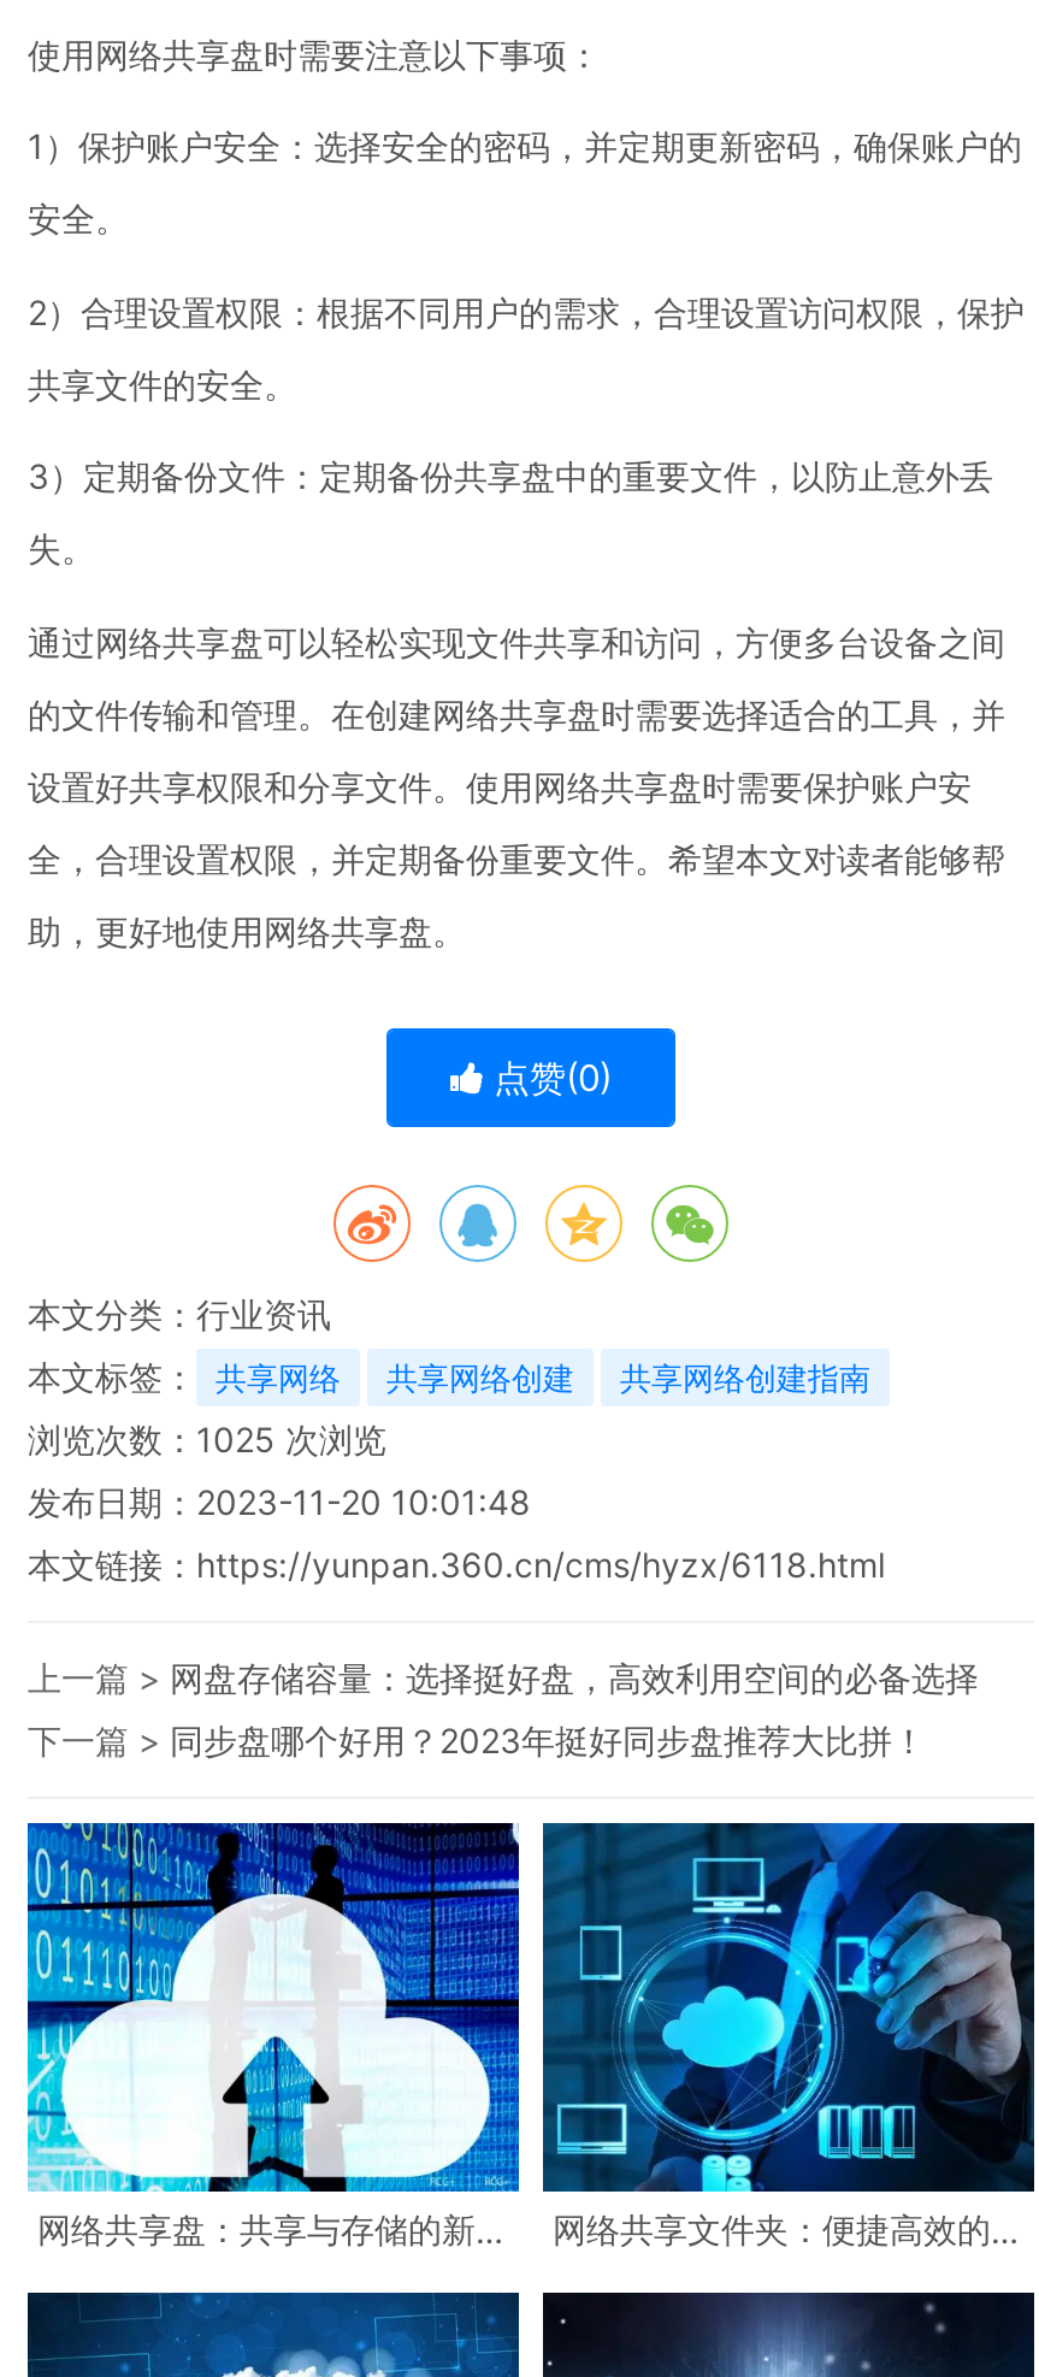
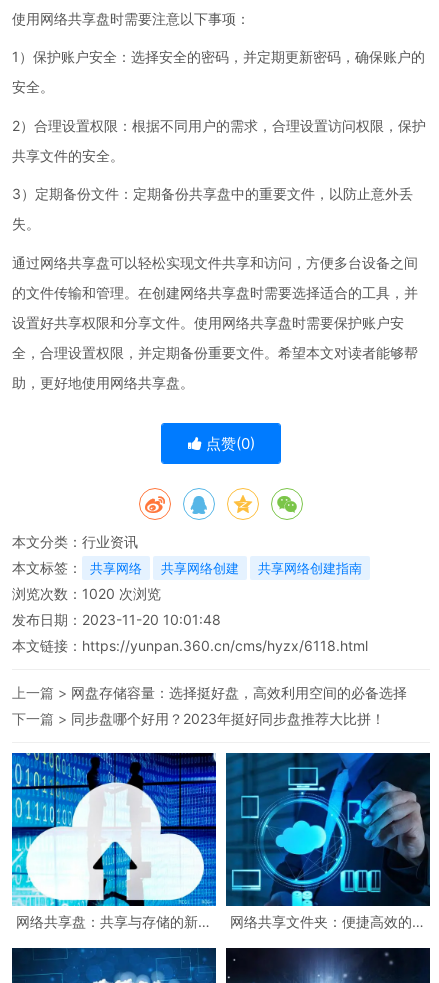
[28,1418,386,1459] 浏览次数：1025次浏览 -> [12,585,161,602] 浏览次数：1020次浏览

